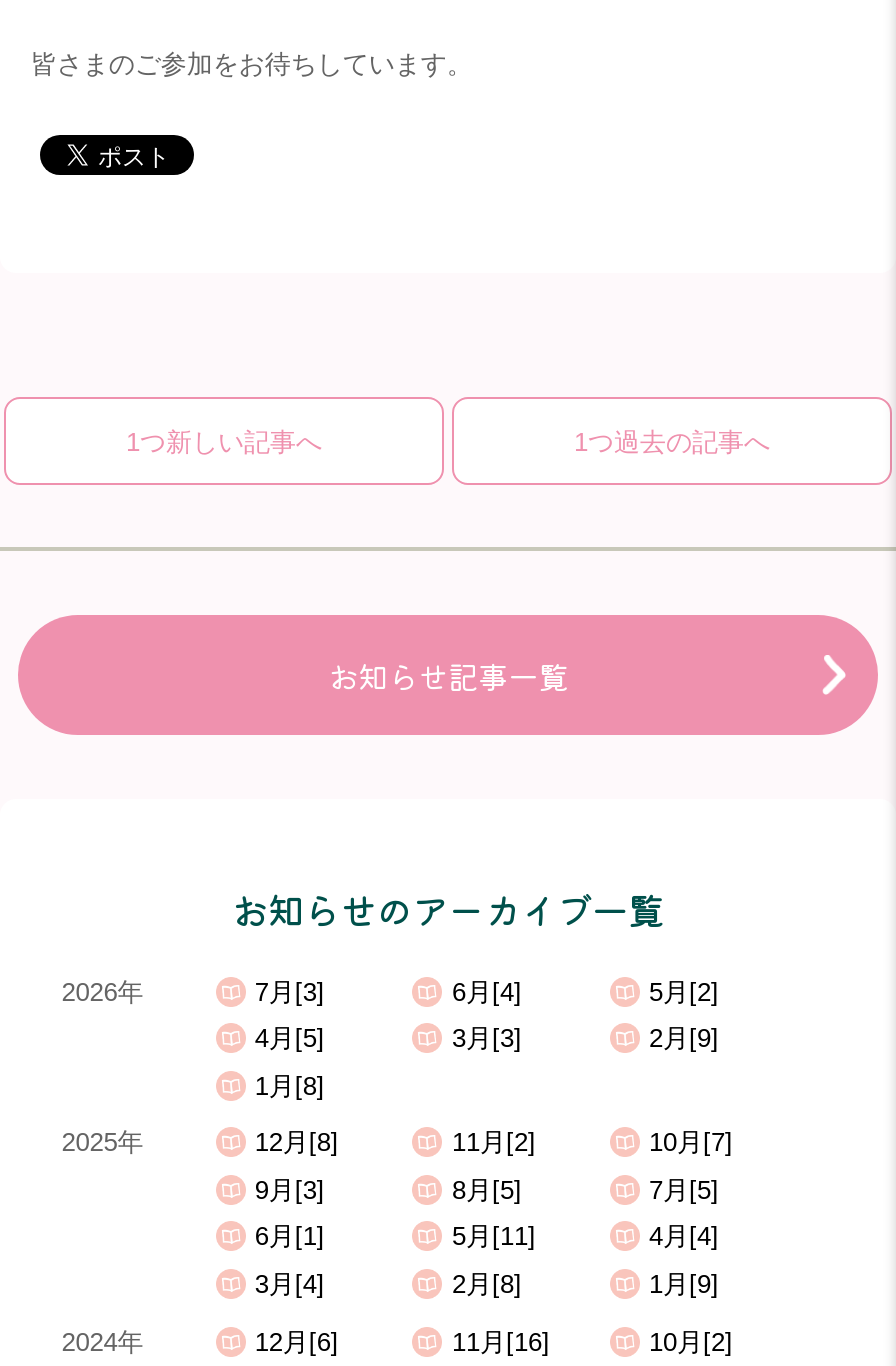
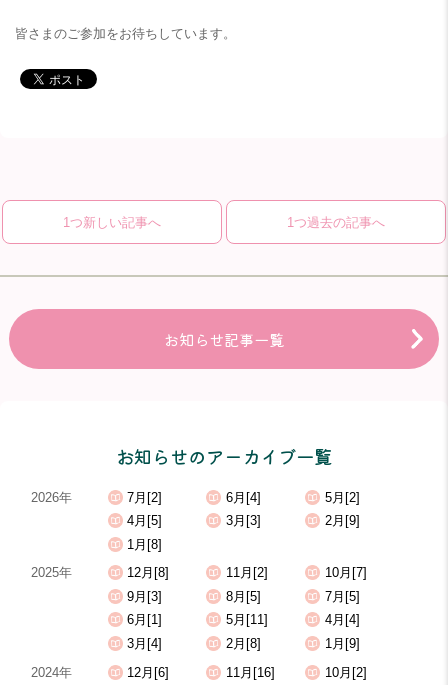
[255,977,325,1007] 7月[3] -> [127,490,162,505] 7月[2]

